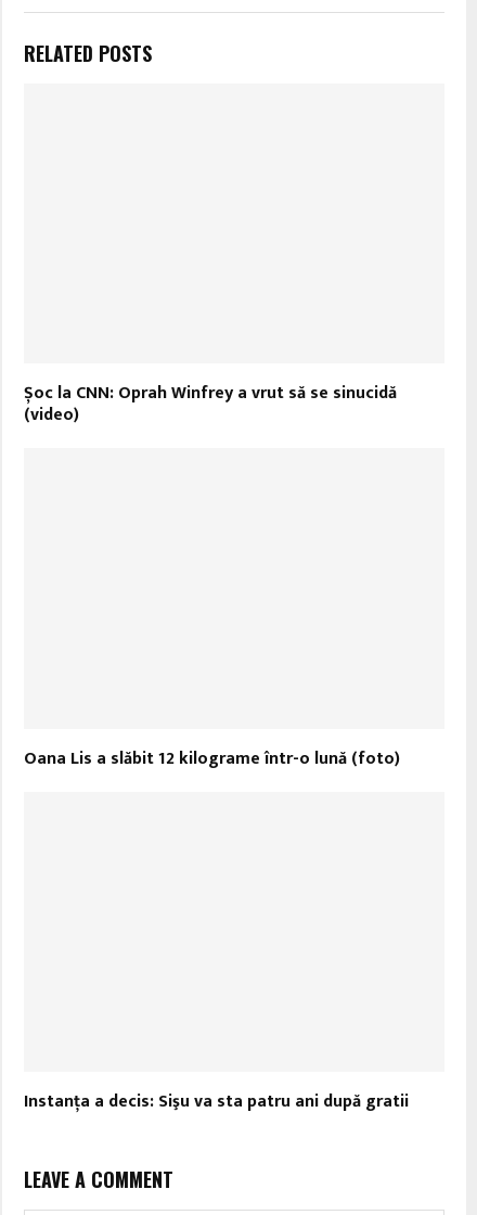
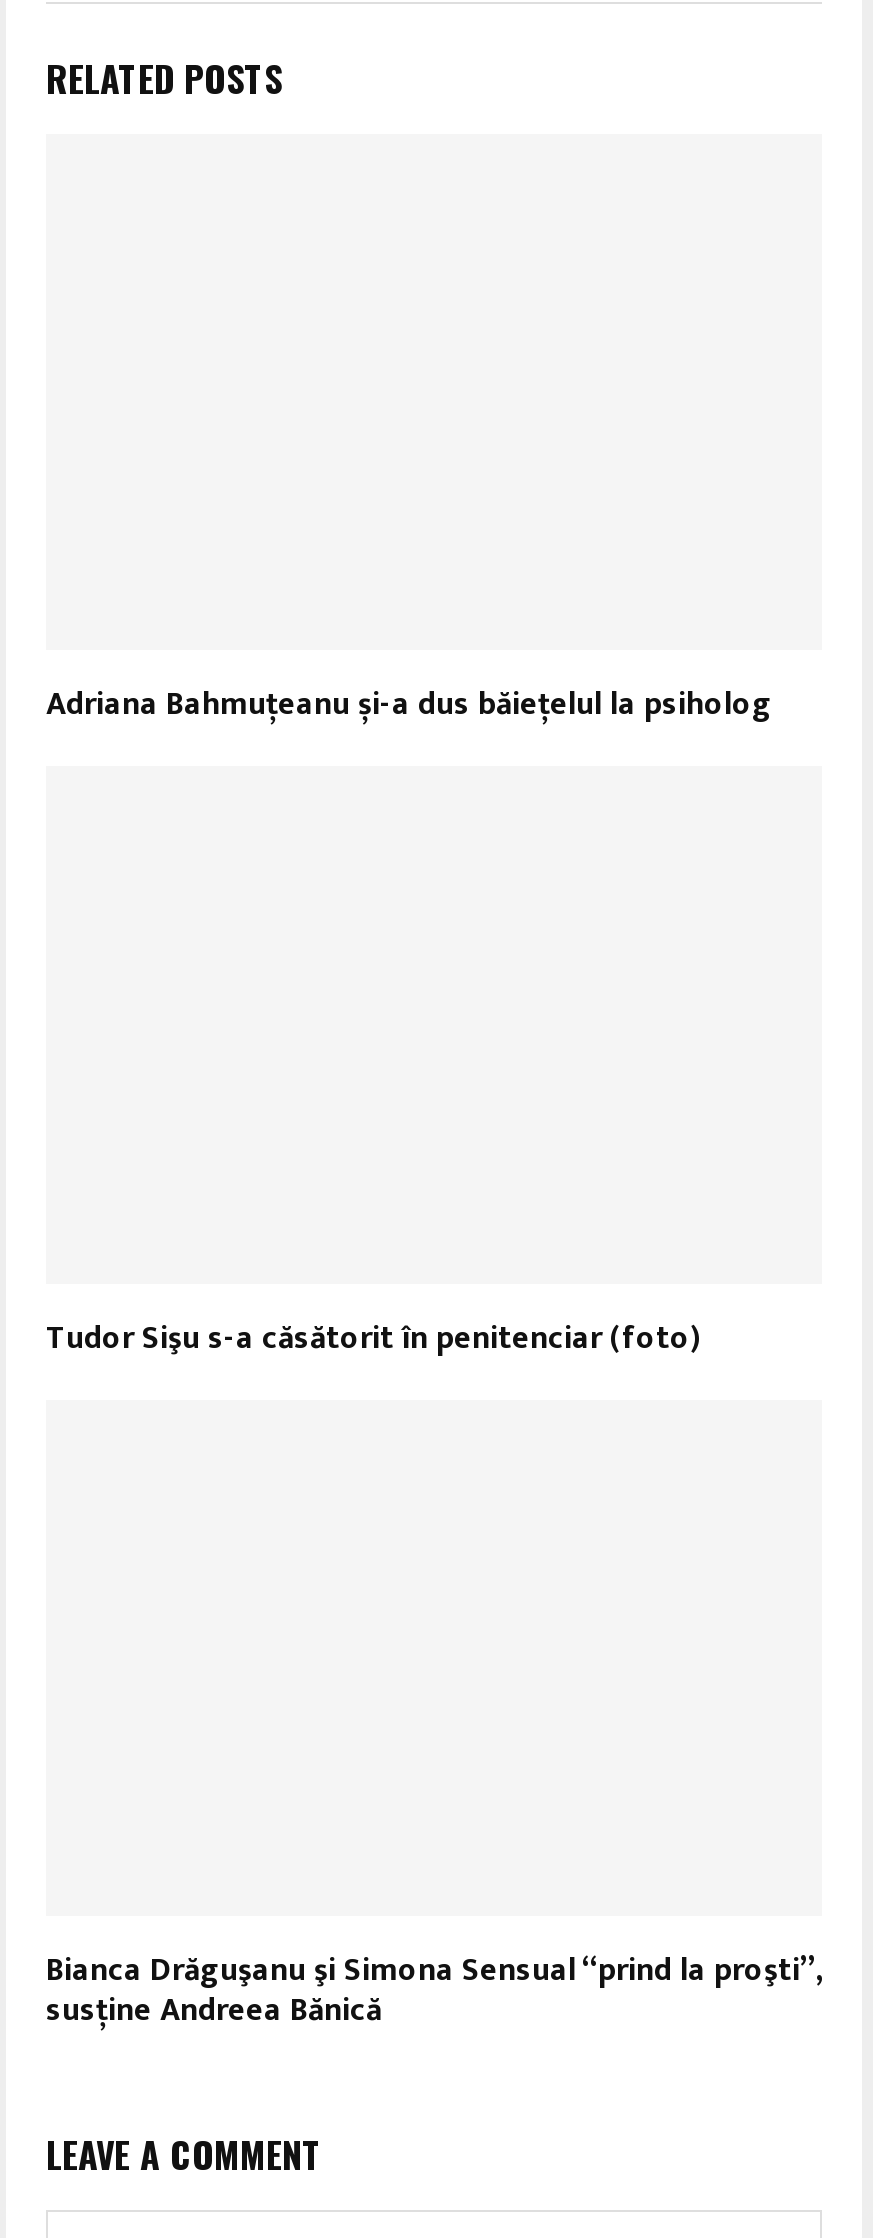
[24,379,397,430] Șoc la CNN: Oprah Winfrey a vrut să se sinucidă | (video) -> [46,678,772,732] Adriana Bahmuţeanu și-a dus băiețelul la psiholog
[24,744,400,773] Oana Lis a slăbit 12 kilograme într-o lună (foto) -> [46,1312,700,1366] Tudor Sişu s-a căsătorit în penitenciar (foto)
[24,1088,409,1117] Instanța a decis: Sişu va sta patru ani după gratii -> [46,1945,822,2039] Bianca Drăguşanu şi Simona Sensual “prind la proşti”, | susţine Andreea Bănică

